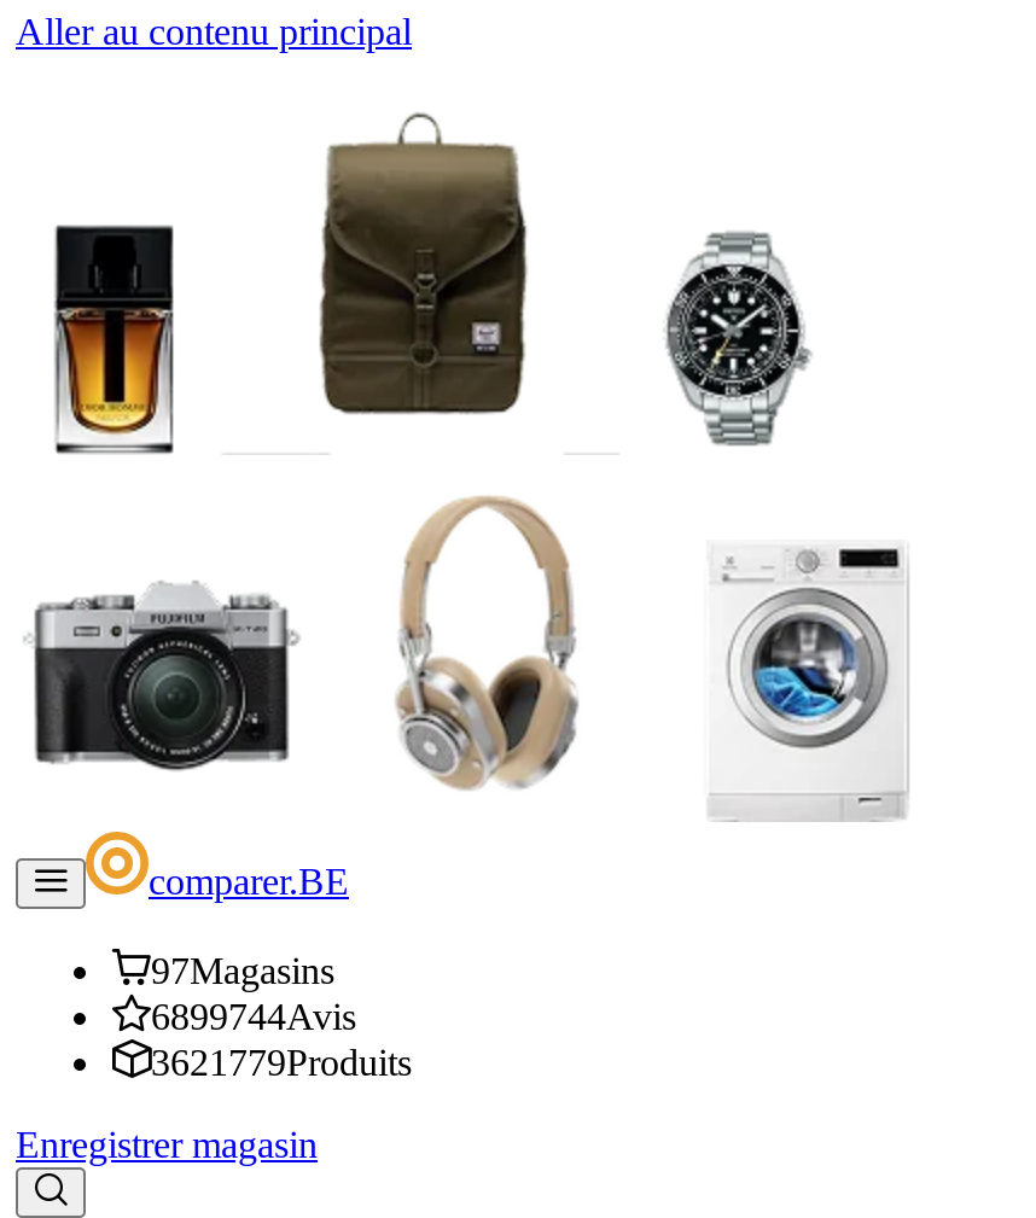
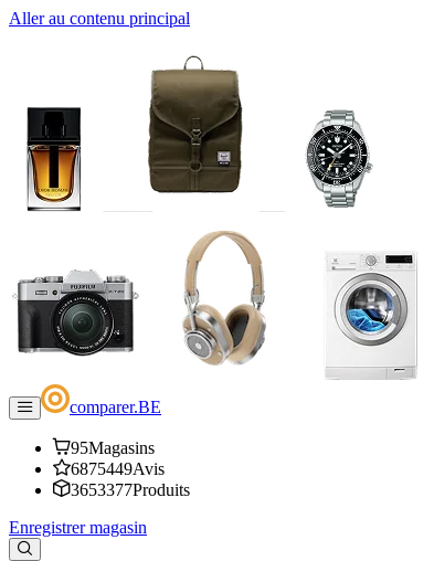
[151,950,334,991] 97Magasins -> [71,438,155,457] 95Magasins
[151,996,356,1037] 6899744Avis -> [71,459,165,478] 6875449Avis
[151,1042,412,1083] 3621779Produits -> [71,480,190,499] 3653377Produits

